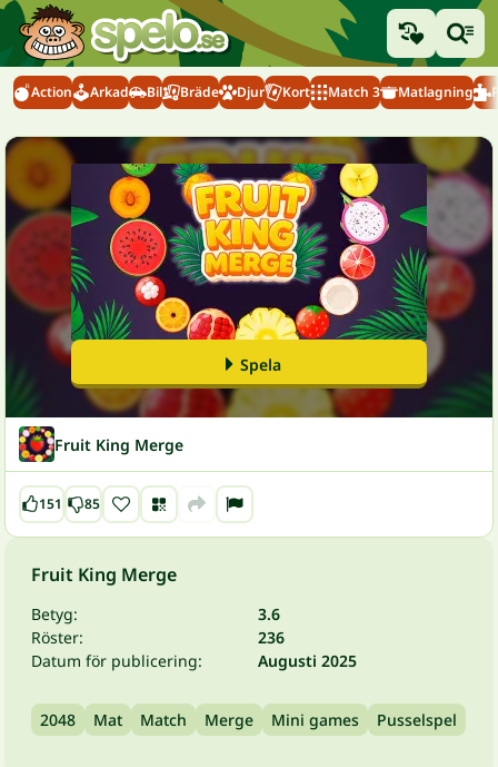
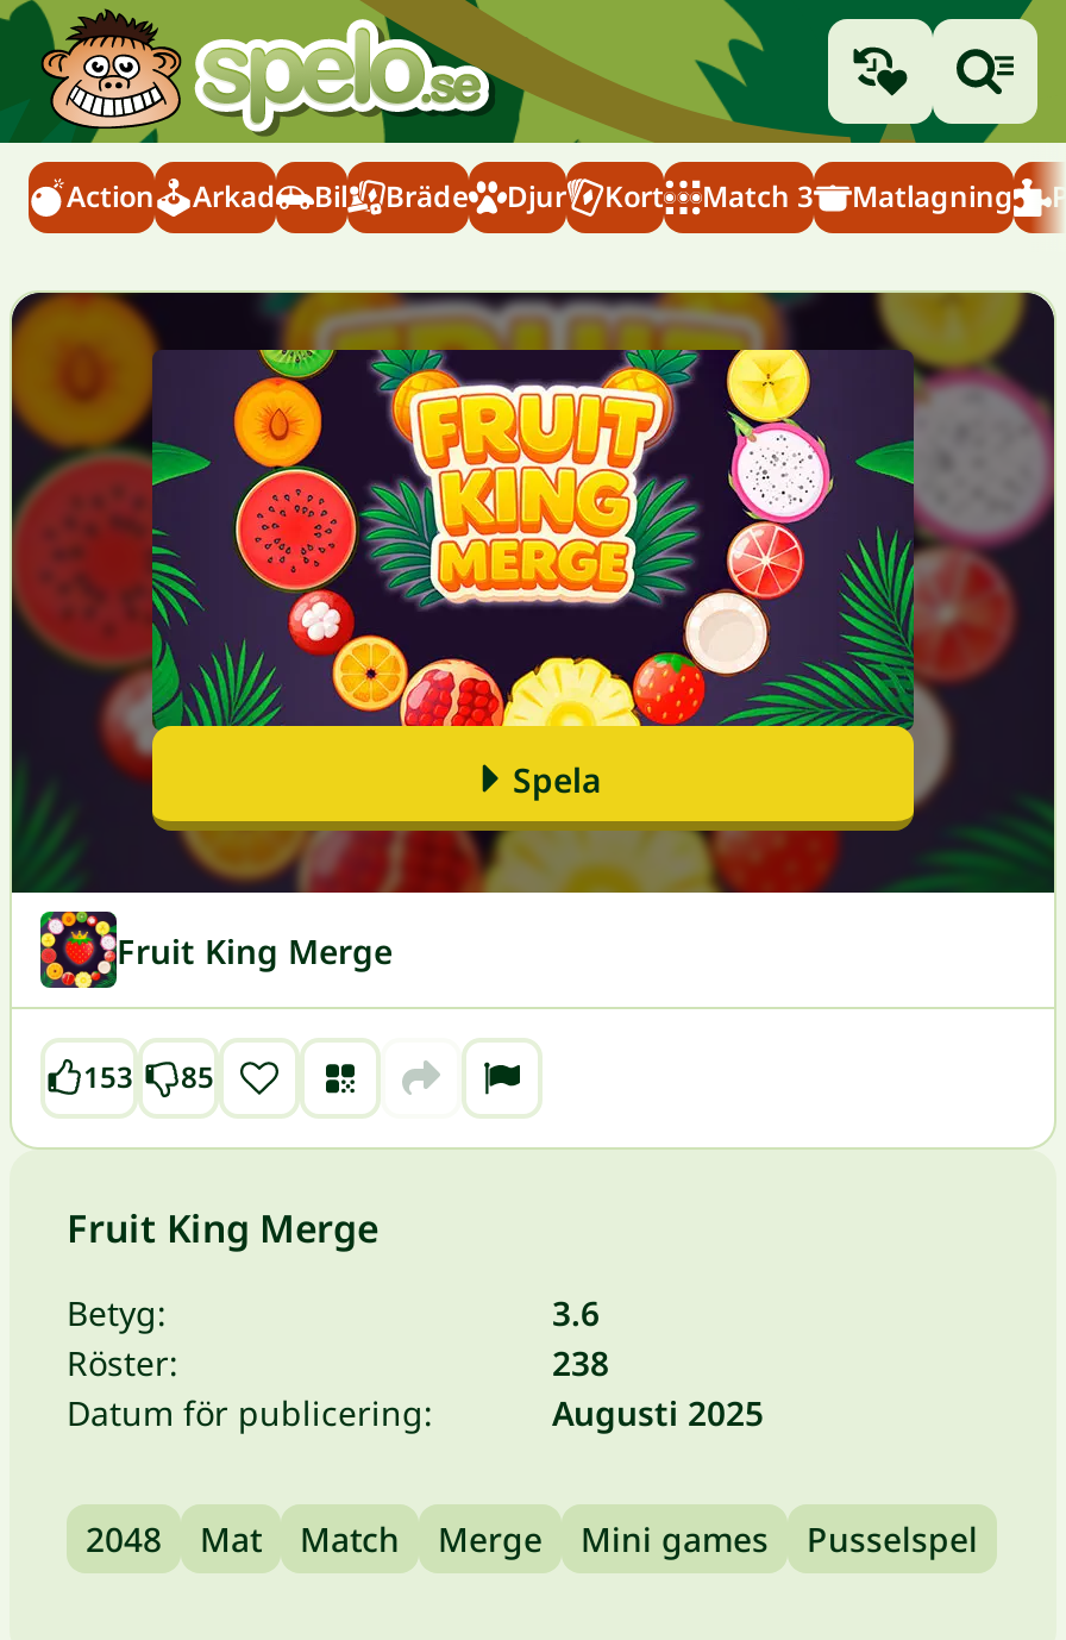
[39,494,100,513] 151 85 -> [83,1057,214,1097] 153 85
[258,627,285,648] 236 -> [552,1340,609,1385] 238

